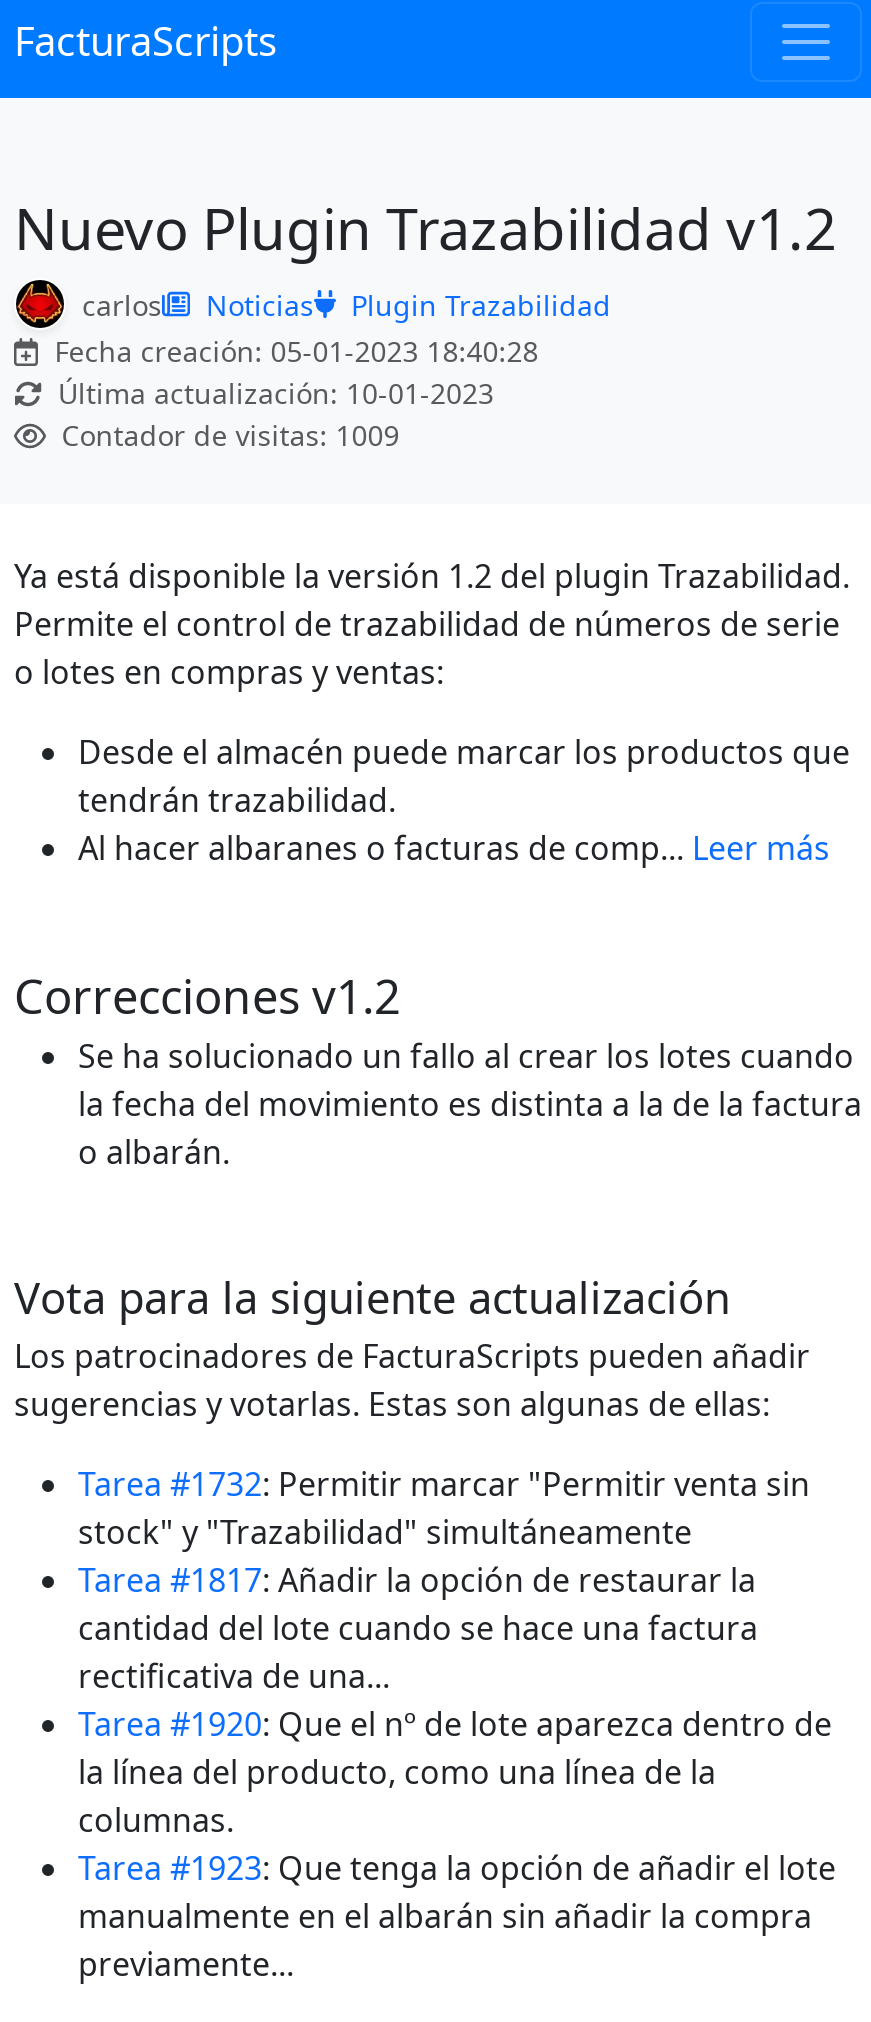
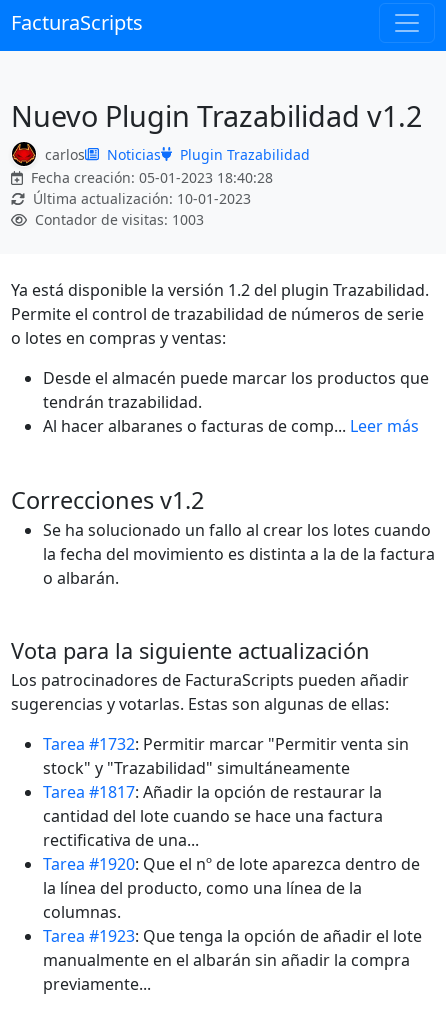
[62,416,400,454] Contador de visitas: 1009 -> [35,210,204,229] Contador de visitas: 1003

